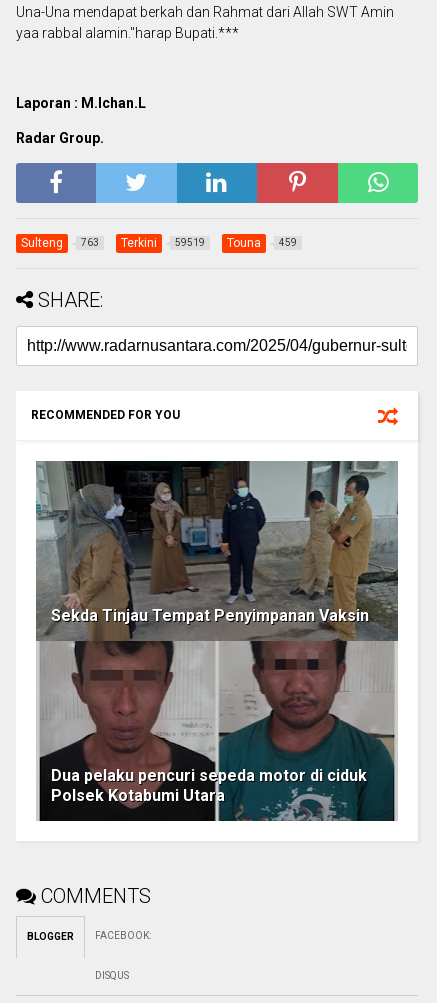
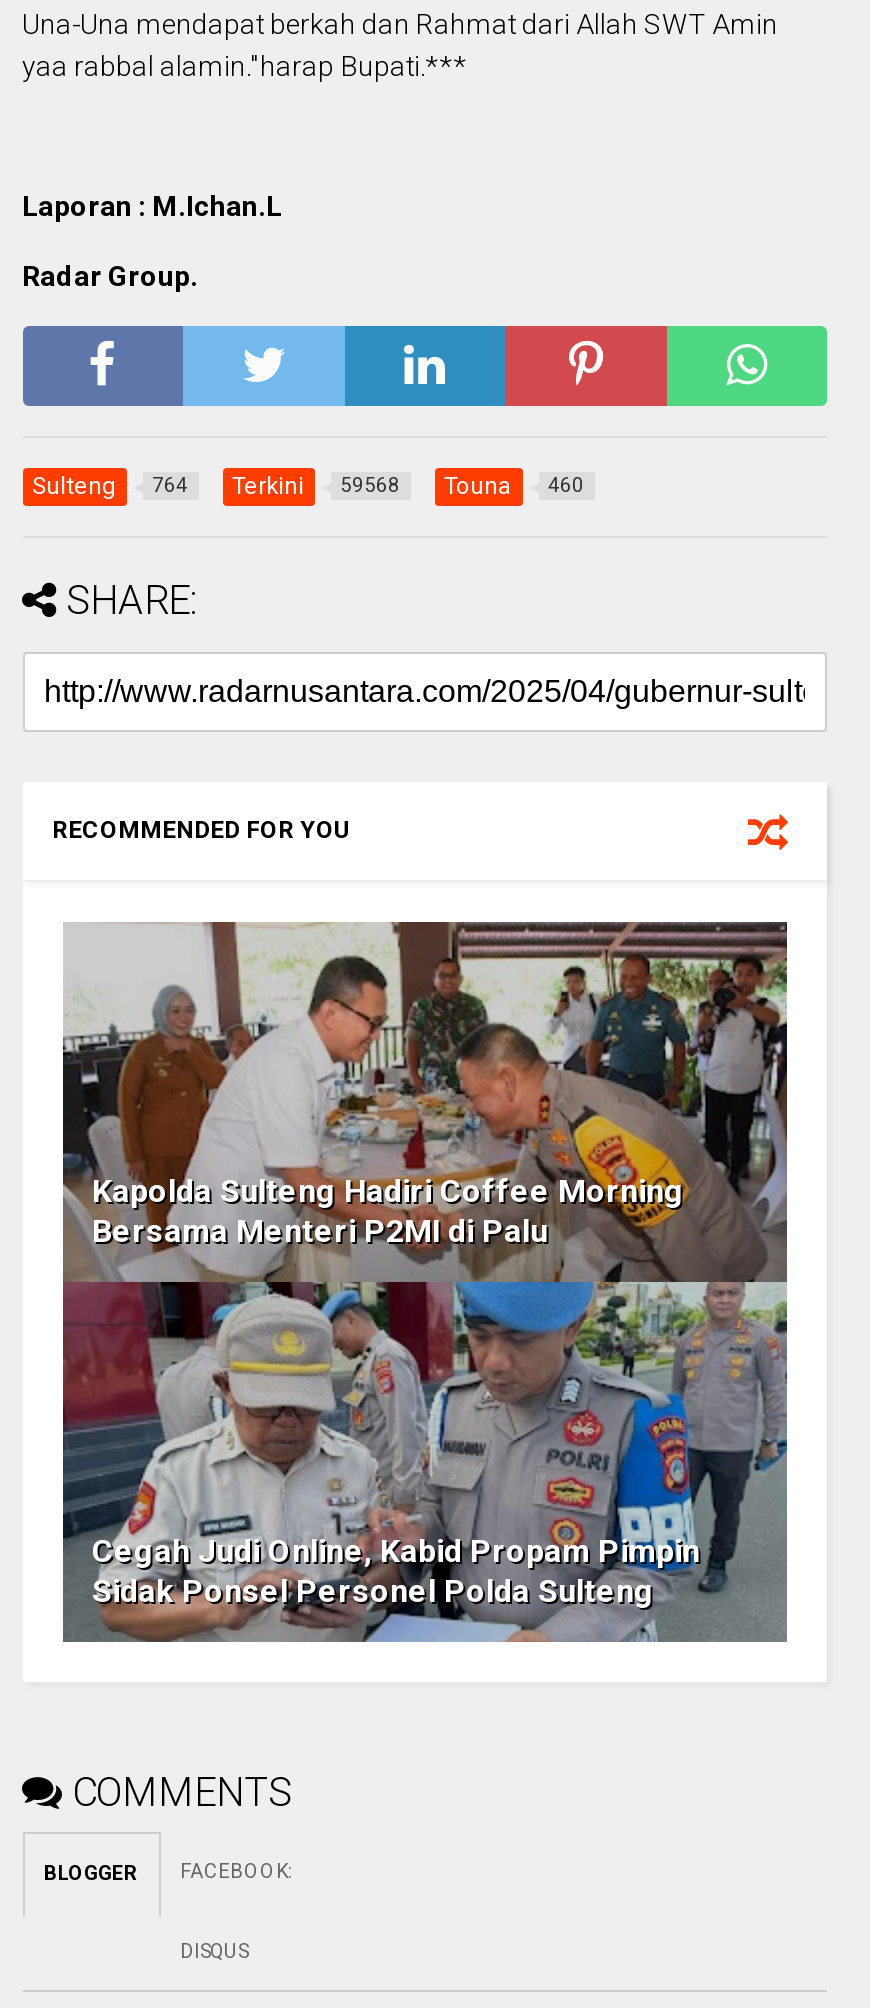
[80,237,98,248] 763 -> [152,474,188,496] 764
[174,237,204,248] 59519 -> [340,474,400,496] 59568
[278,237,296,248] 459 -> [548,474,584,496] 460
[36,460,398,625] [image] | Sekda Tinjau Tempat Penyimpanan Vaksin -> [63,920,787,1250] [image] | Kapolda Sulteng Hadiri Coffee Morning | Bersama Menteri P2MI di Palu
[36,620,397,822] [image] | Dua pelaku pencuri sepeda motor di ciduk | Polsek Kotabumi Utara -> [61,1234,789,1644] [image] | Cegah Judi Online, Kabid Propam Pimpin | Sidak Ponsel Personel Polda Sulteng

